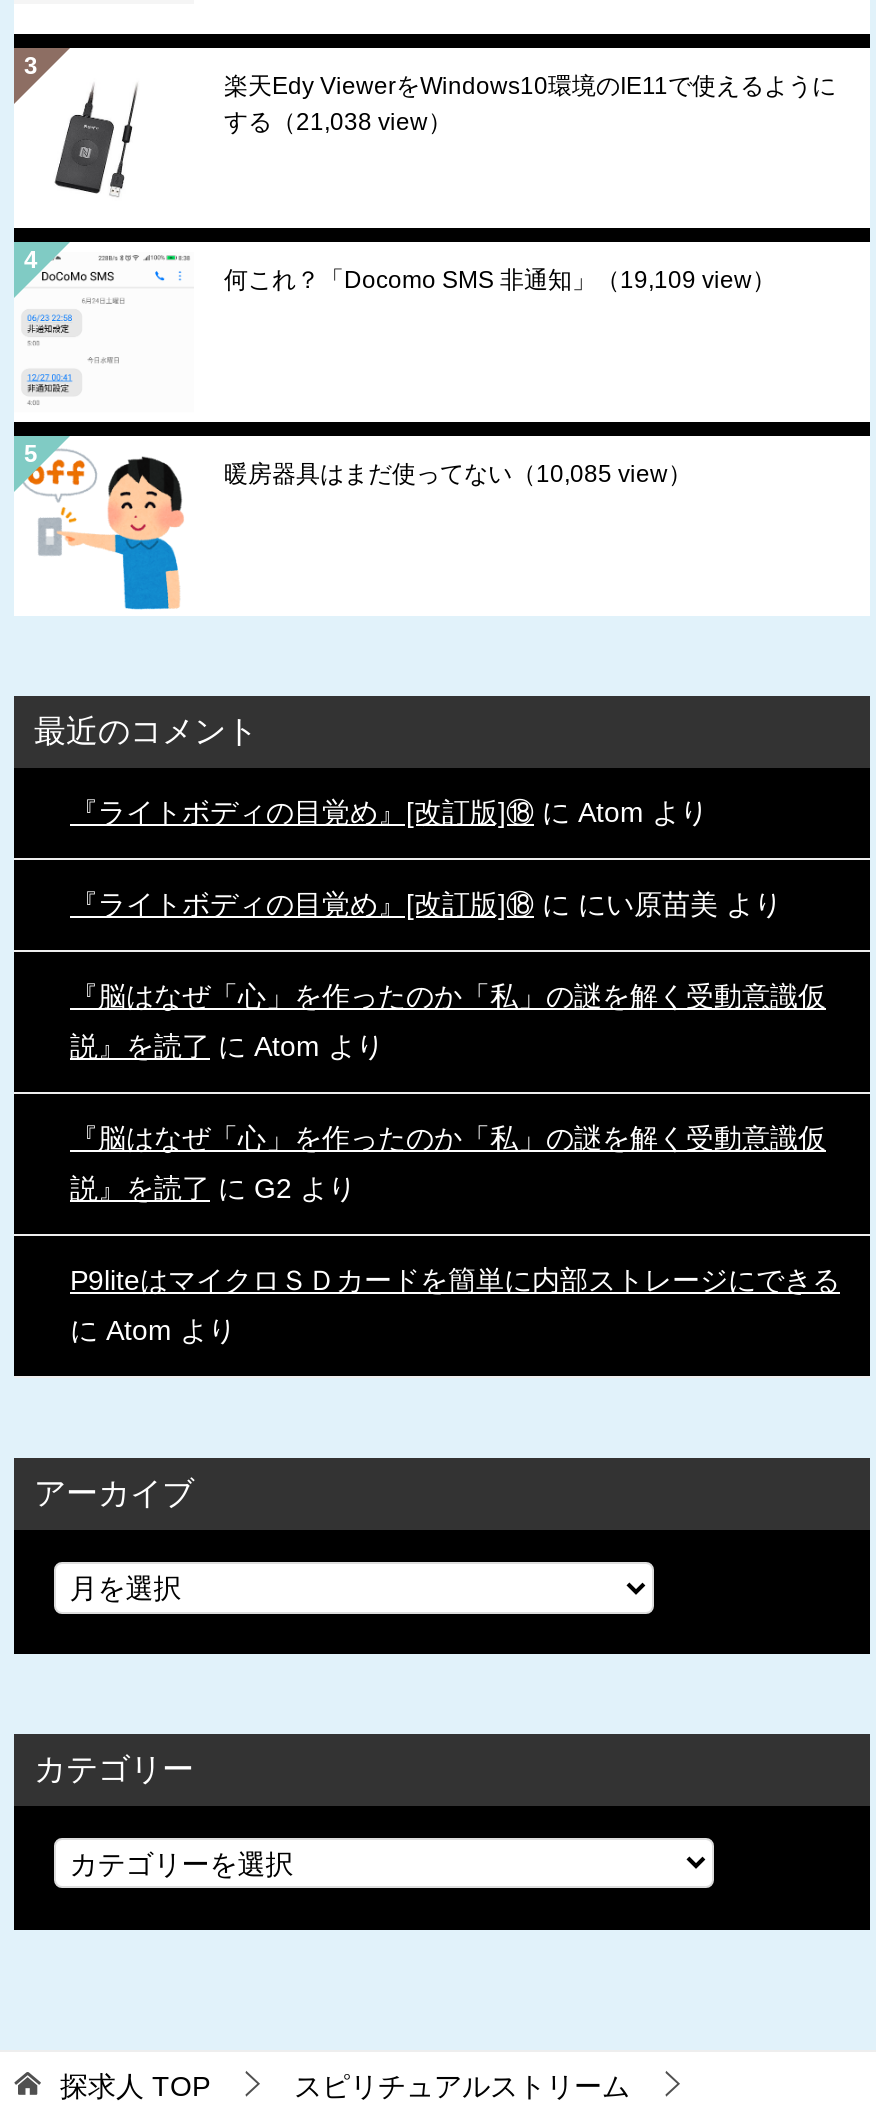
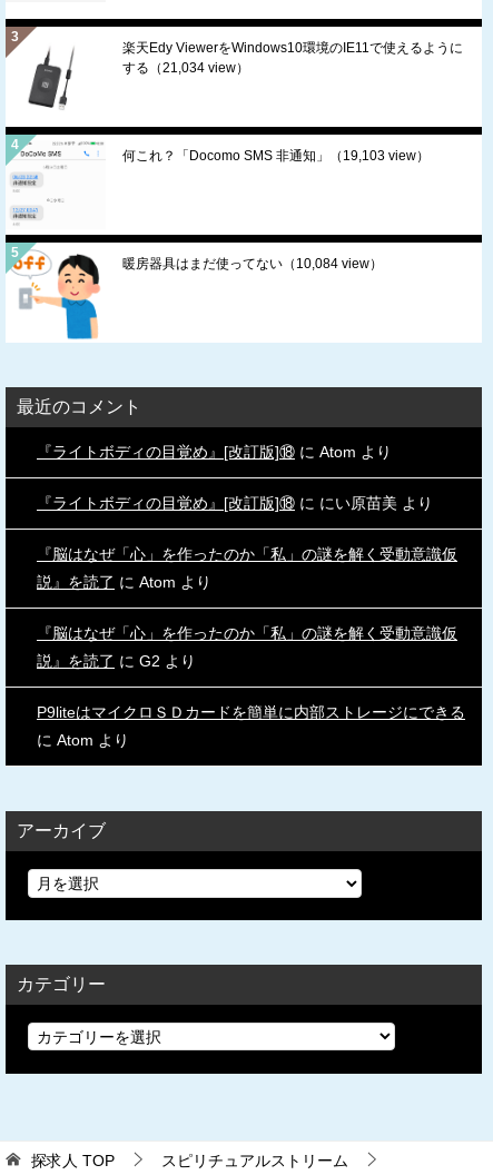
[224,108,452,136] する（21,038 view） -> [122,60,249,76] する（21,034 view）
[224,266,776,294] 何これ？「Docomo SMS 非通知」（19,109 view） -> [122,148,430,164] 何これ？「Docomo SMS 非通知」（19,103 view）
[224,460,692,488] 暖房器具はまだ使ってない（10,085 view） -> [122,256,383,272] 暖房器具はまだ使ってない（10,084 view）

